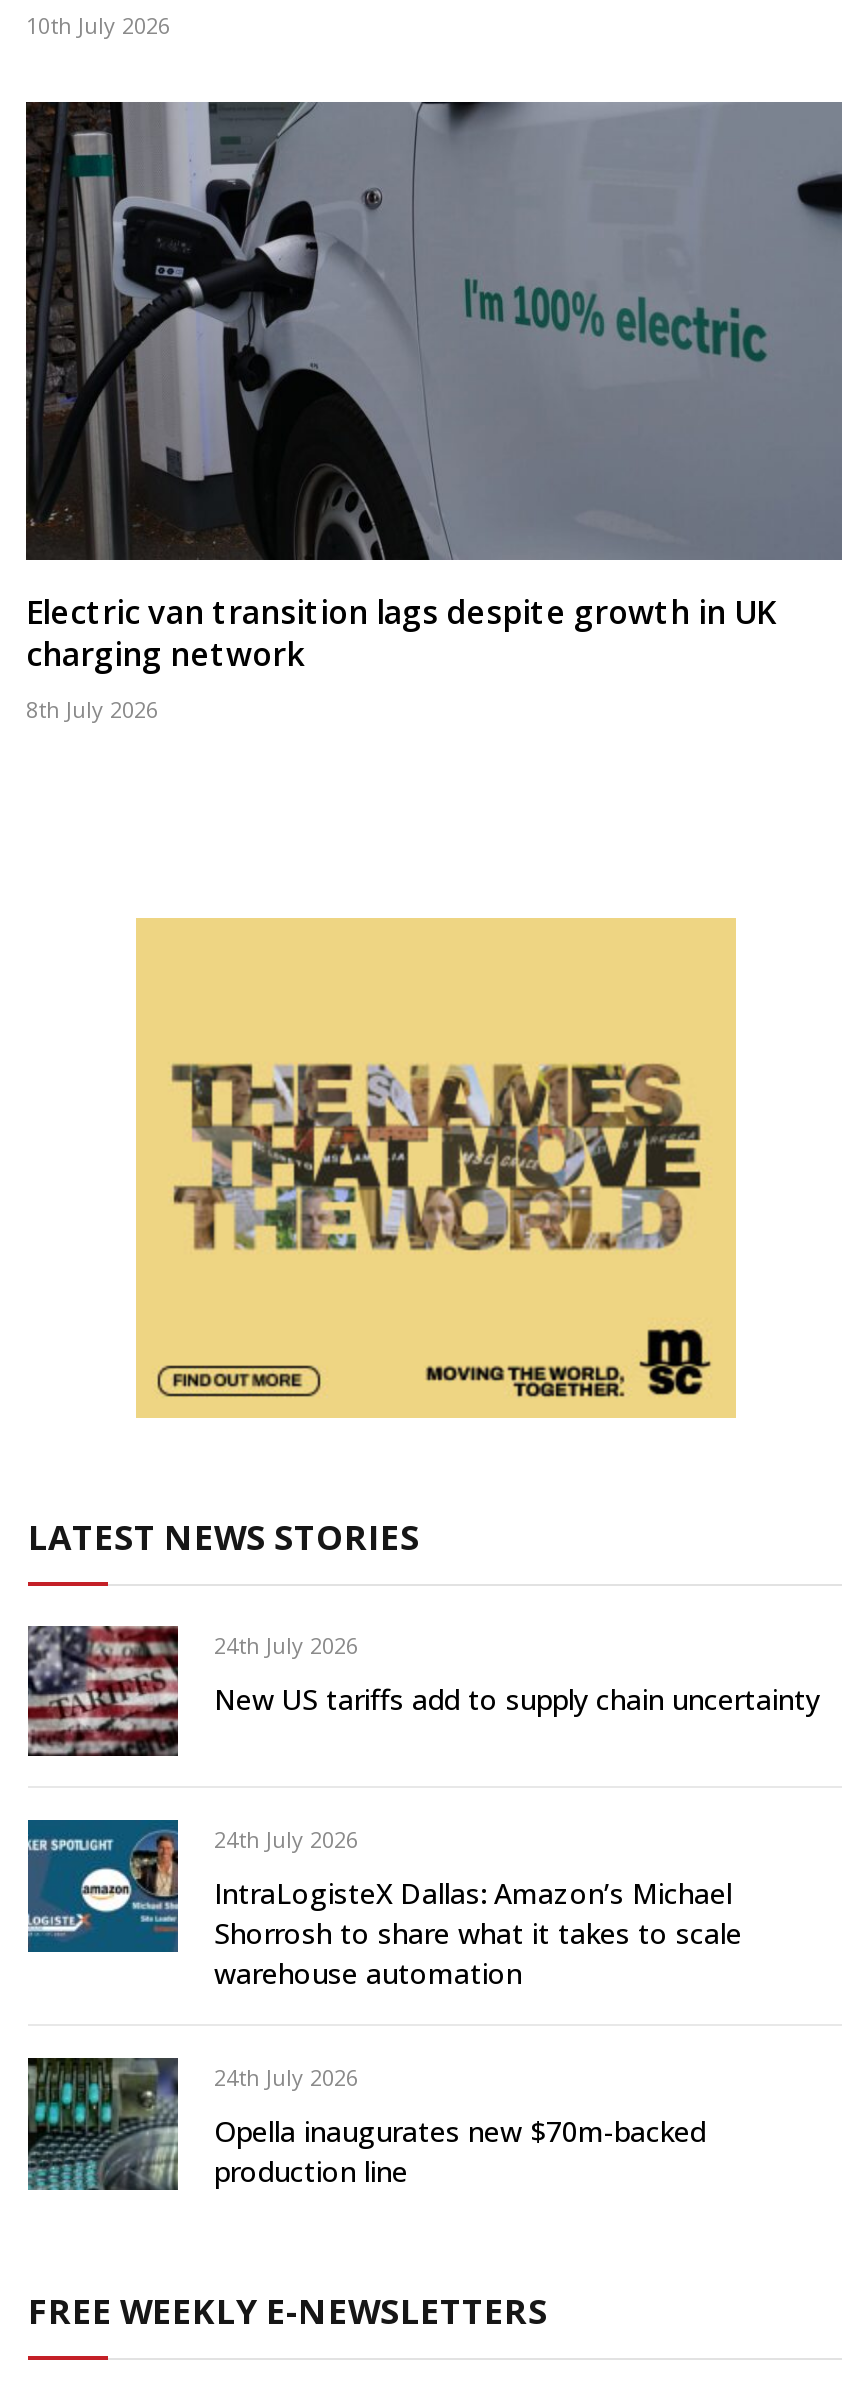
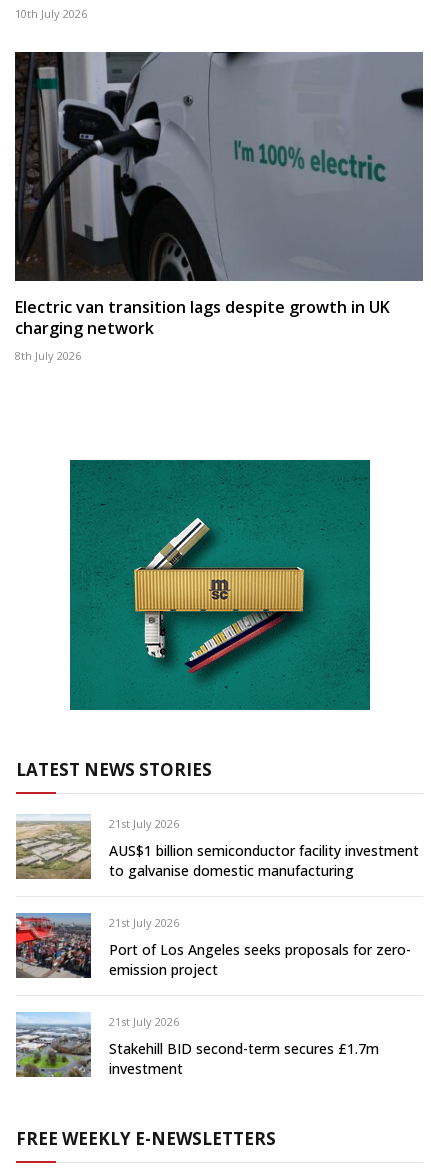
[136,916,736,1418] [image] -> [69,459,371,711] [image]
[26,1624,358,1756] [image] | 24th July 2026 -> [16,814,179,879] [image] | 21st July 2026
[214,1680,820,1718] New US tariffs add to supply chain uncertainty -> [109,841,419,880] AUS$1 billion semiconductor facility investment | to galvanise domestic manufacturing
[26,1816,358,1954] [image] | 24th July 2026 -> [15,910,179,979] [image] | 21st July 2026
[214,1875,742,1993] IntraLogisteX Dallas: Amazon’s Michael | Shorrosh to share what it takes to scale | warehouse automation -> [109,940,411,979] Port of Los Angeles seeks proposals for zero- | emission project
[28,2054,358,2190] [image] | 24th July 2026 -> [16,1012,179,1078] [image] | 21st July 2026
[214,2113,706,2191] Opella inaugurates new $70m-backed | production line -> [109,1039,379,1078] Stakehill BID second-term secures £1.7m | investment

